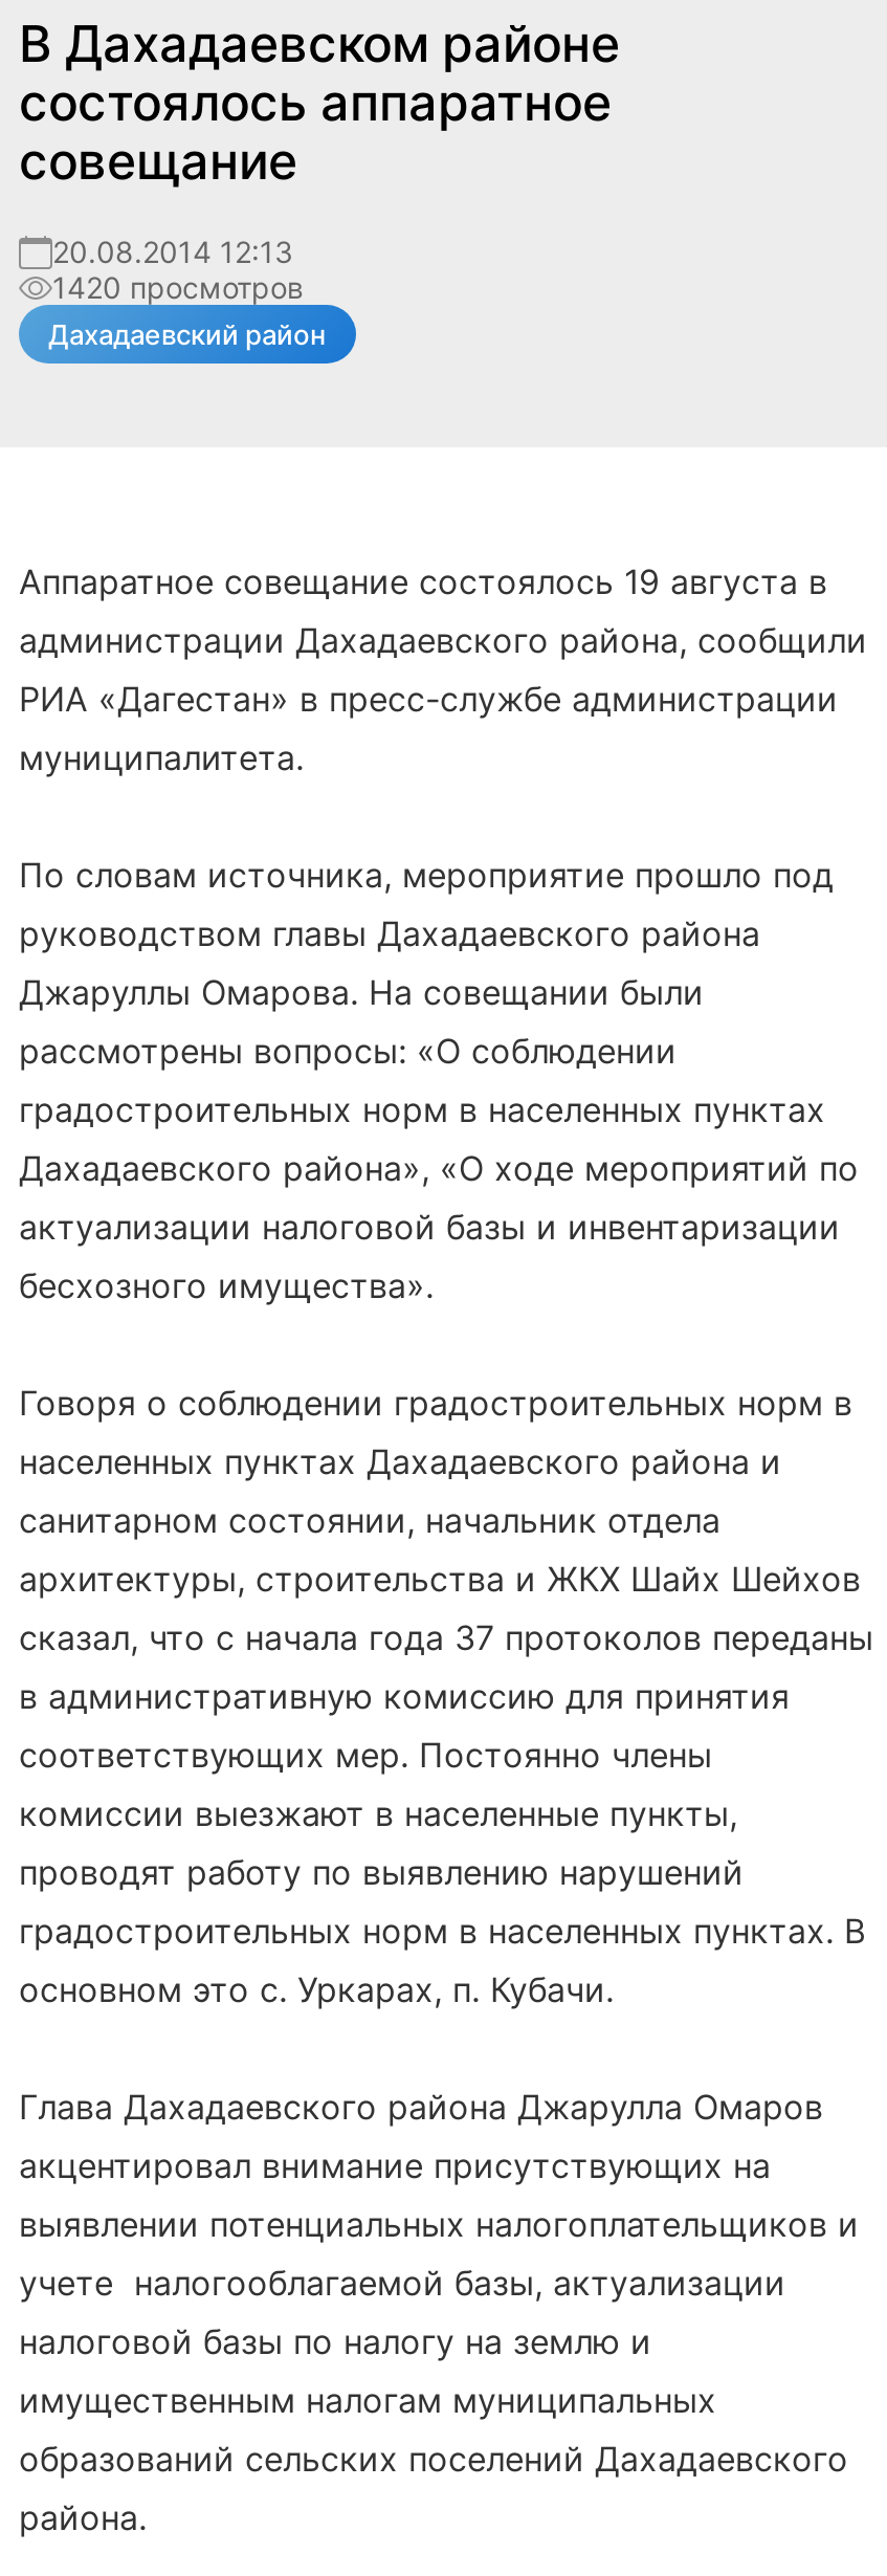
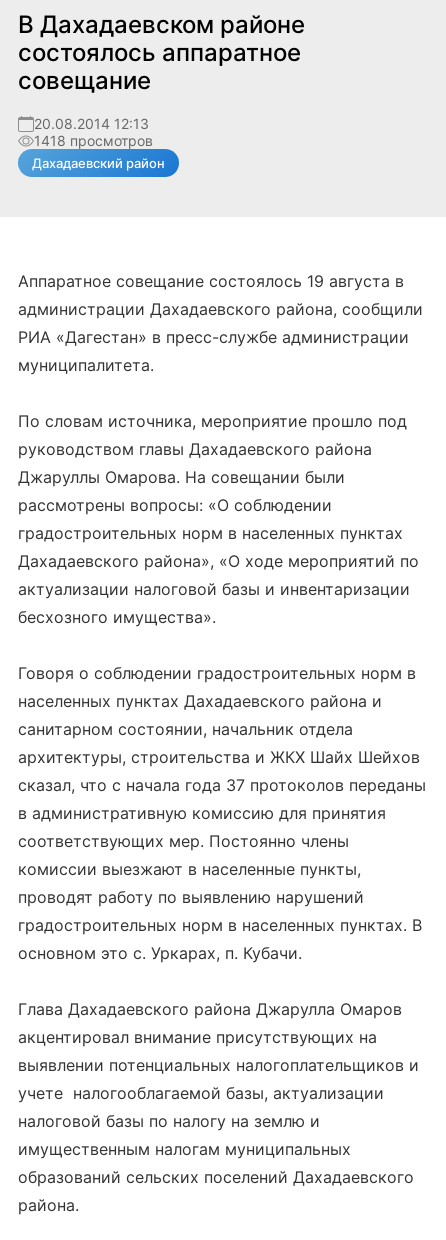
[52,269,304,305] 1420 просмотров -> [34,132,153,149] 1418 просмотров

